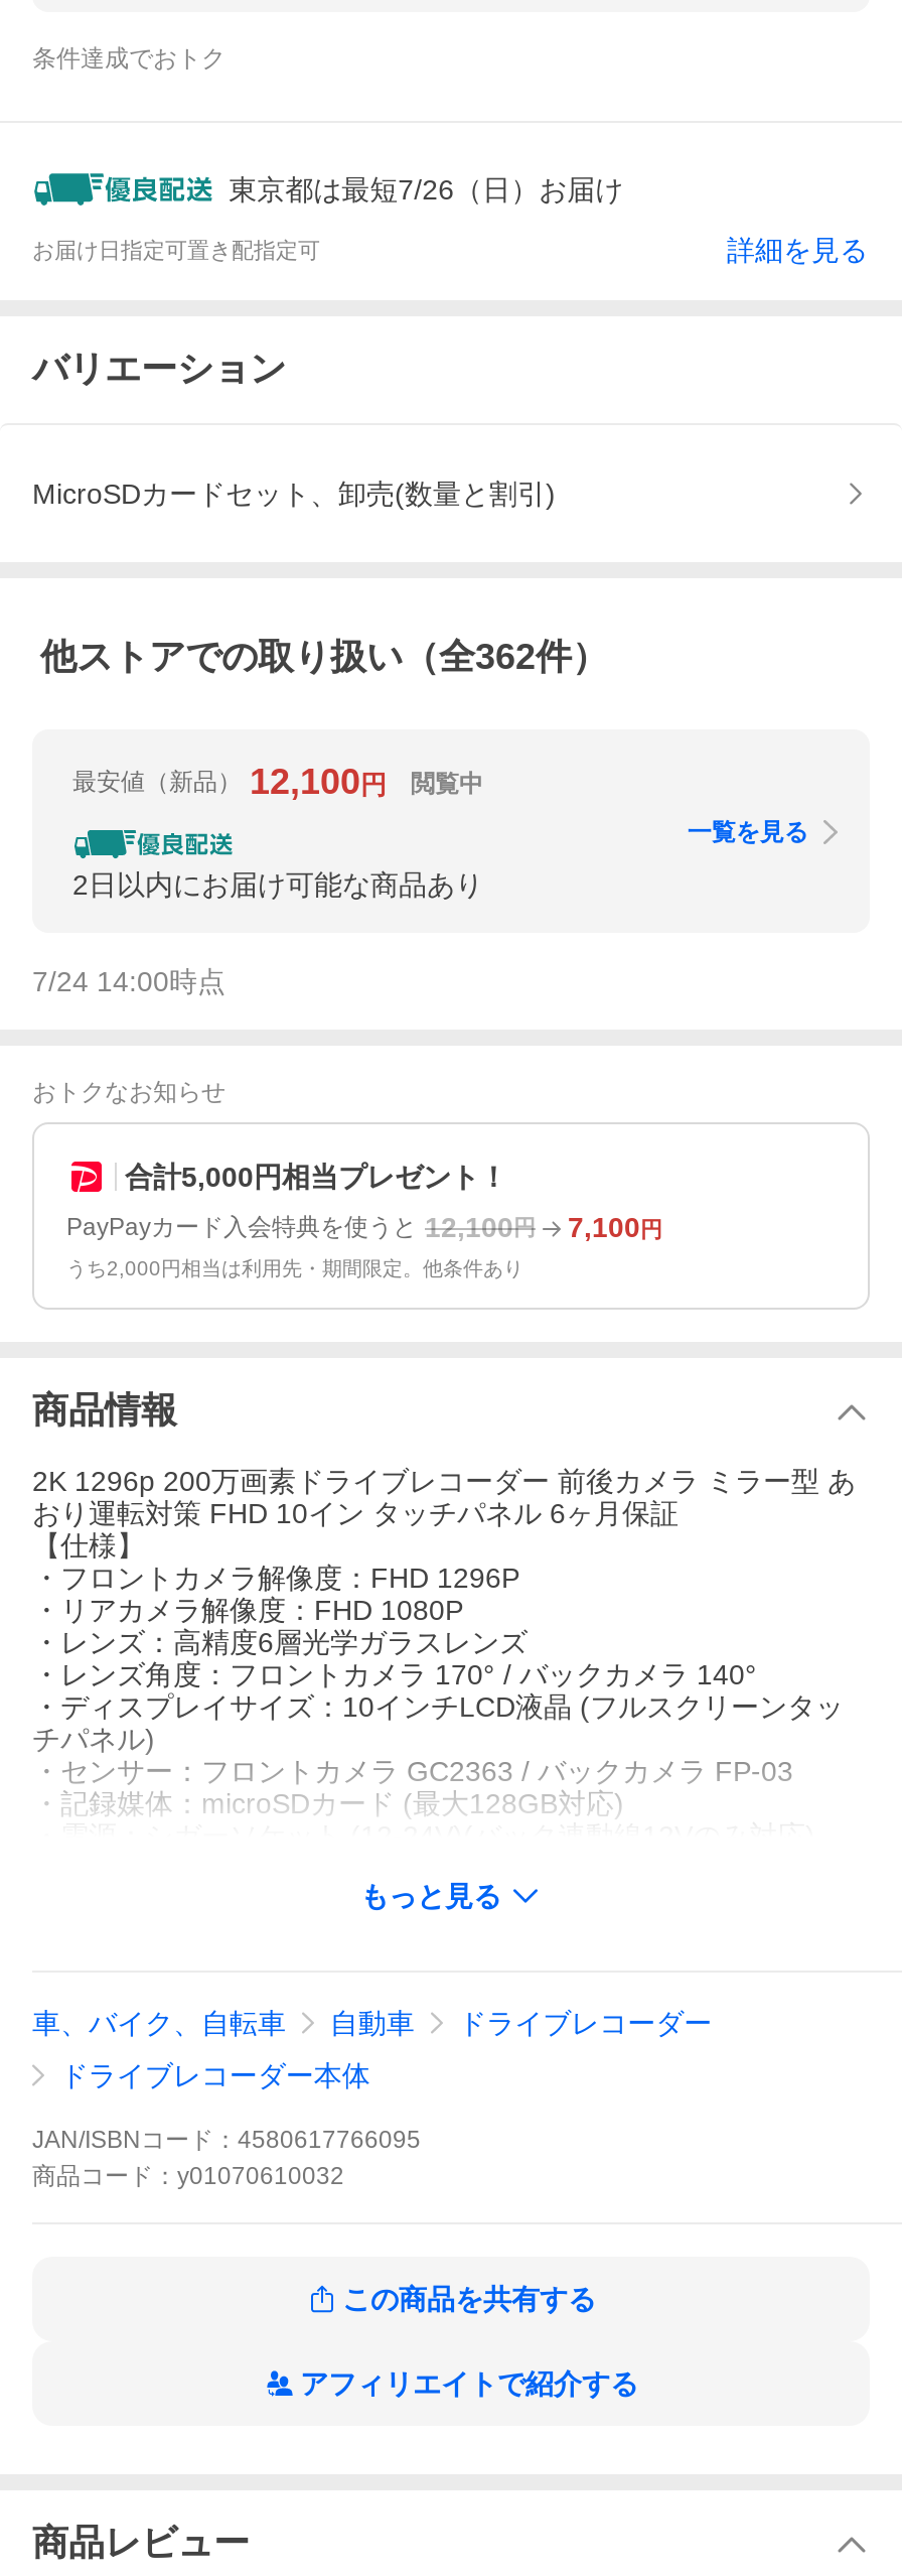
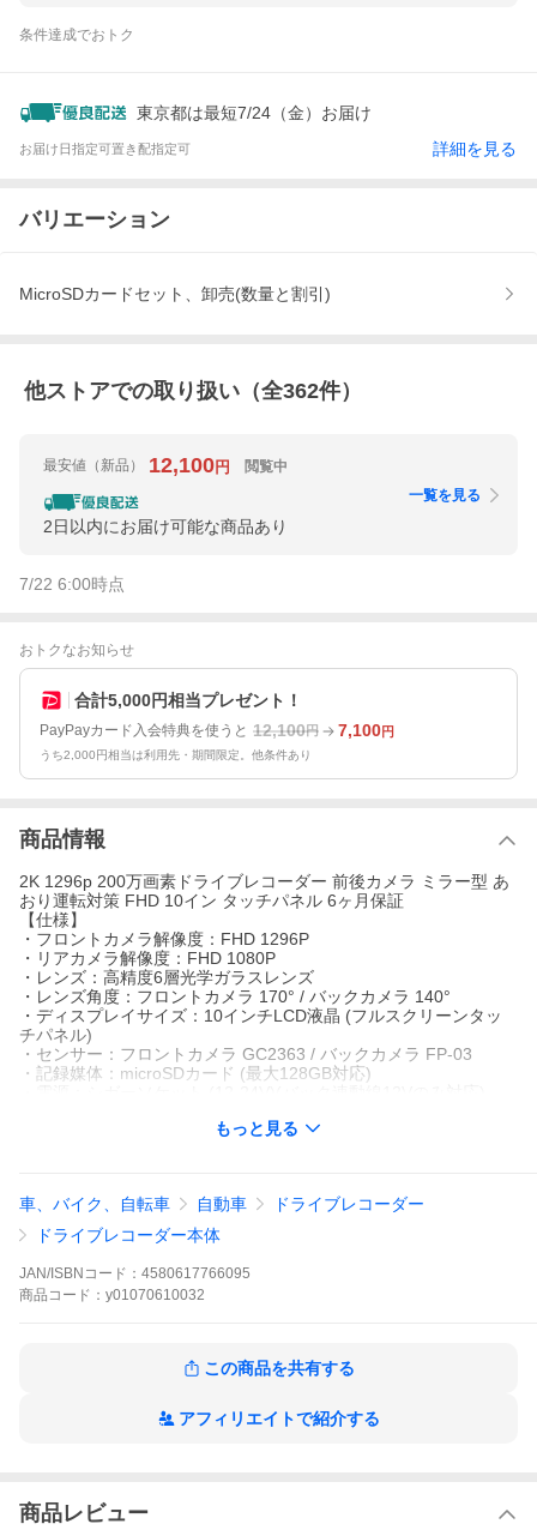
[229,173,623,206] 東京都は最短7/26（日）お届け -> [136,103,371,122] 東京都は最短7/24（金）お届け
[32,966,225,998] 7/24 14:00時点 -> [19,575,125,594] 7/22 6:00時点

